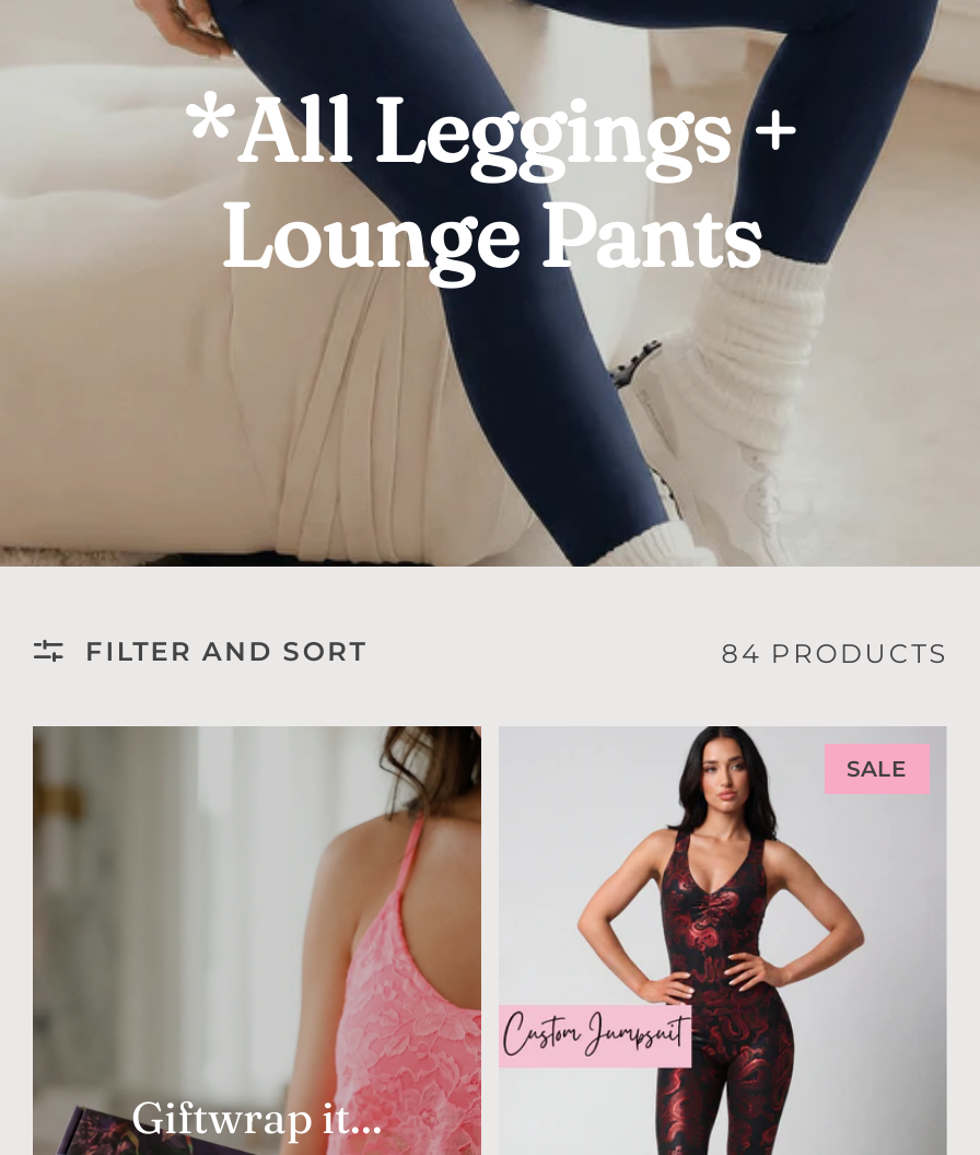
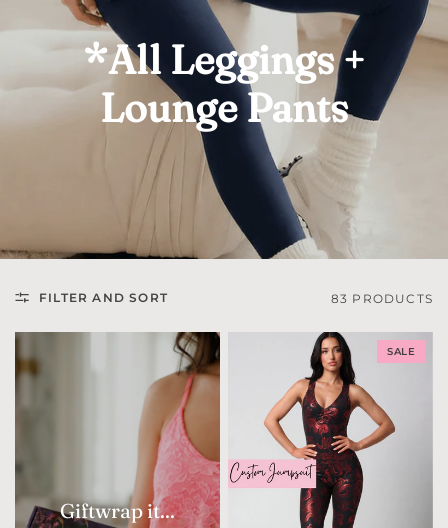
[721,637,947,669] 84 PRODUCTS -> [331,291,433,306] 83 PRODUCTS

